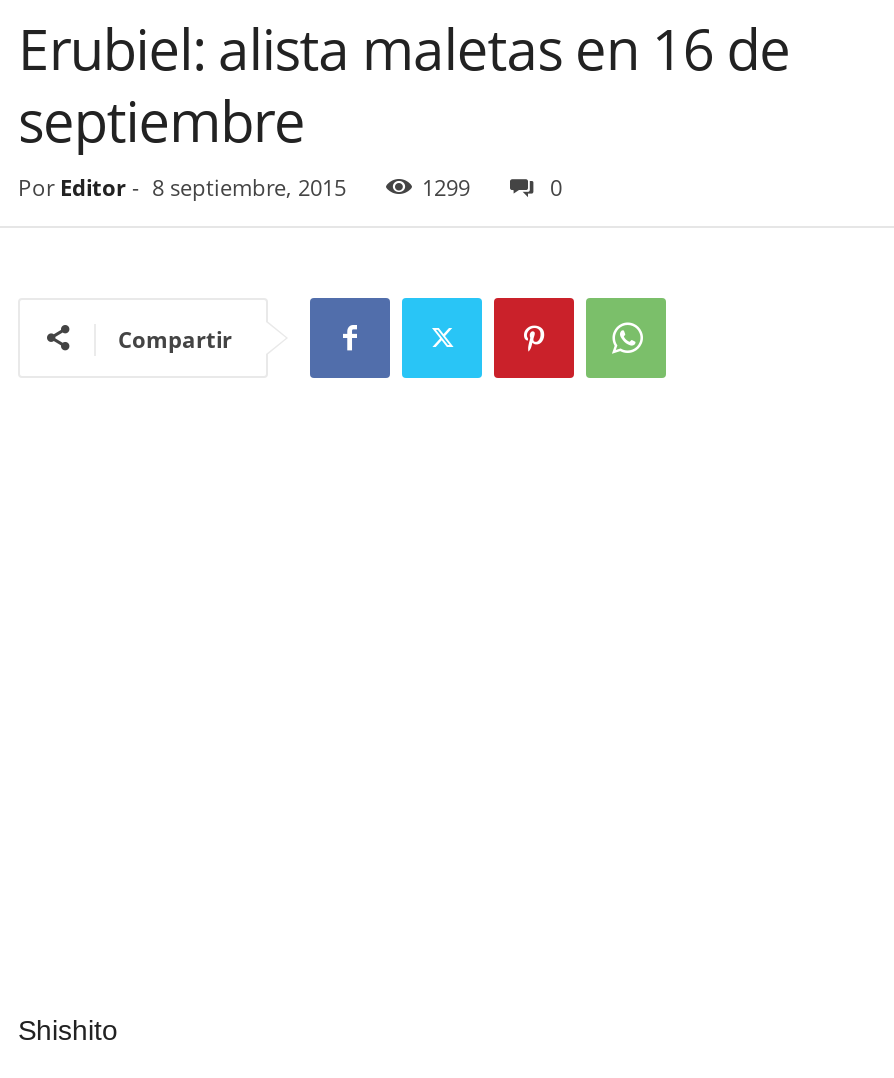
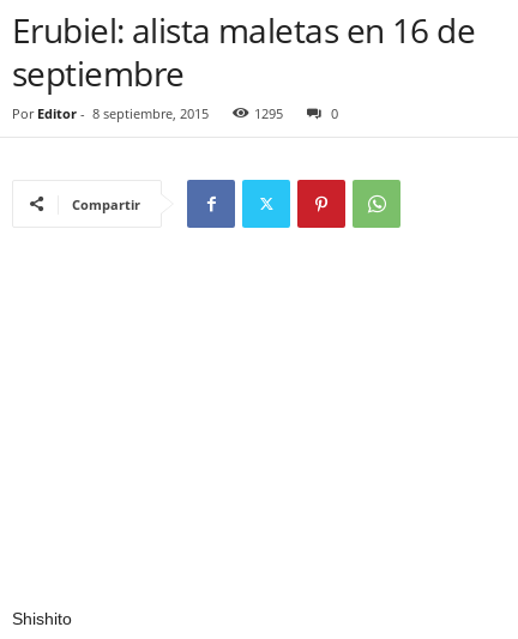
[422,172,470,202] 1299 -> [254,104,283,122] 1295

